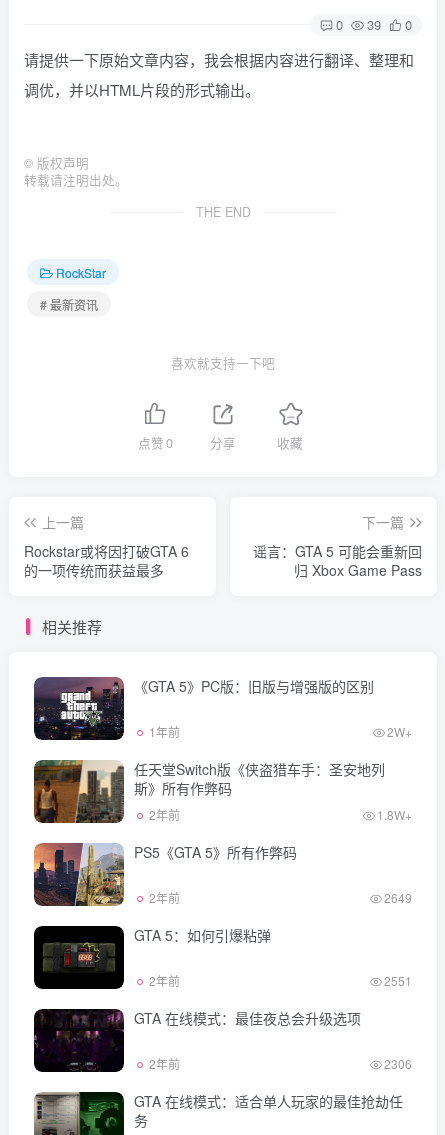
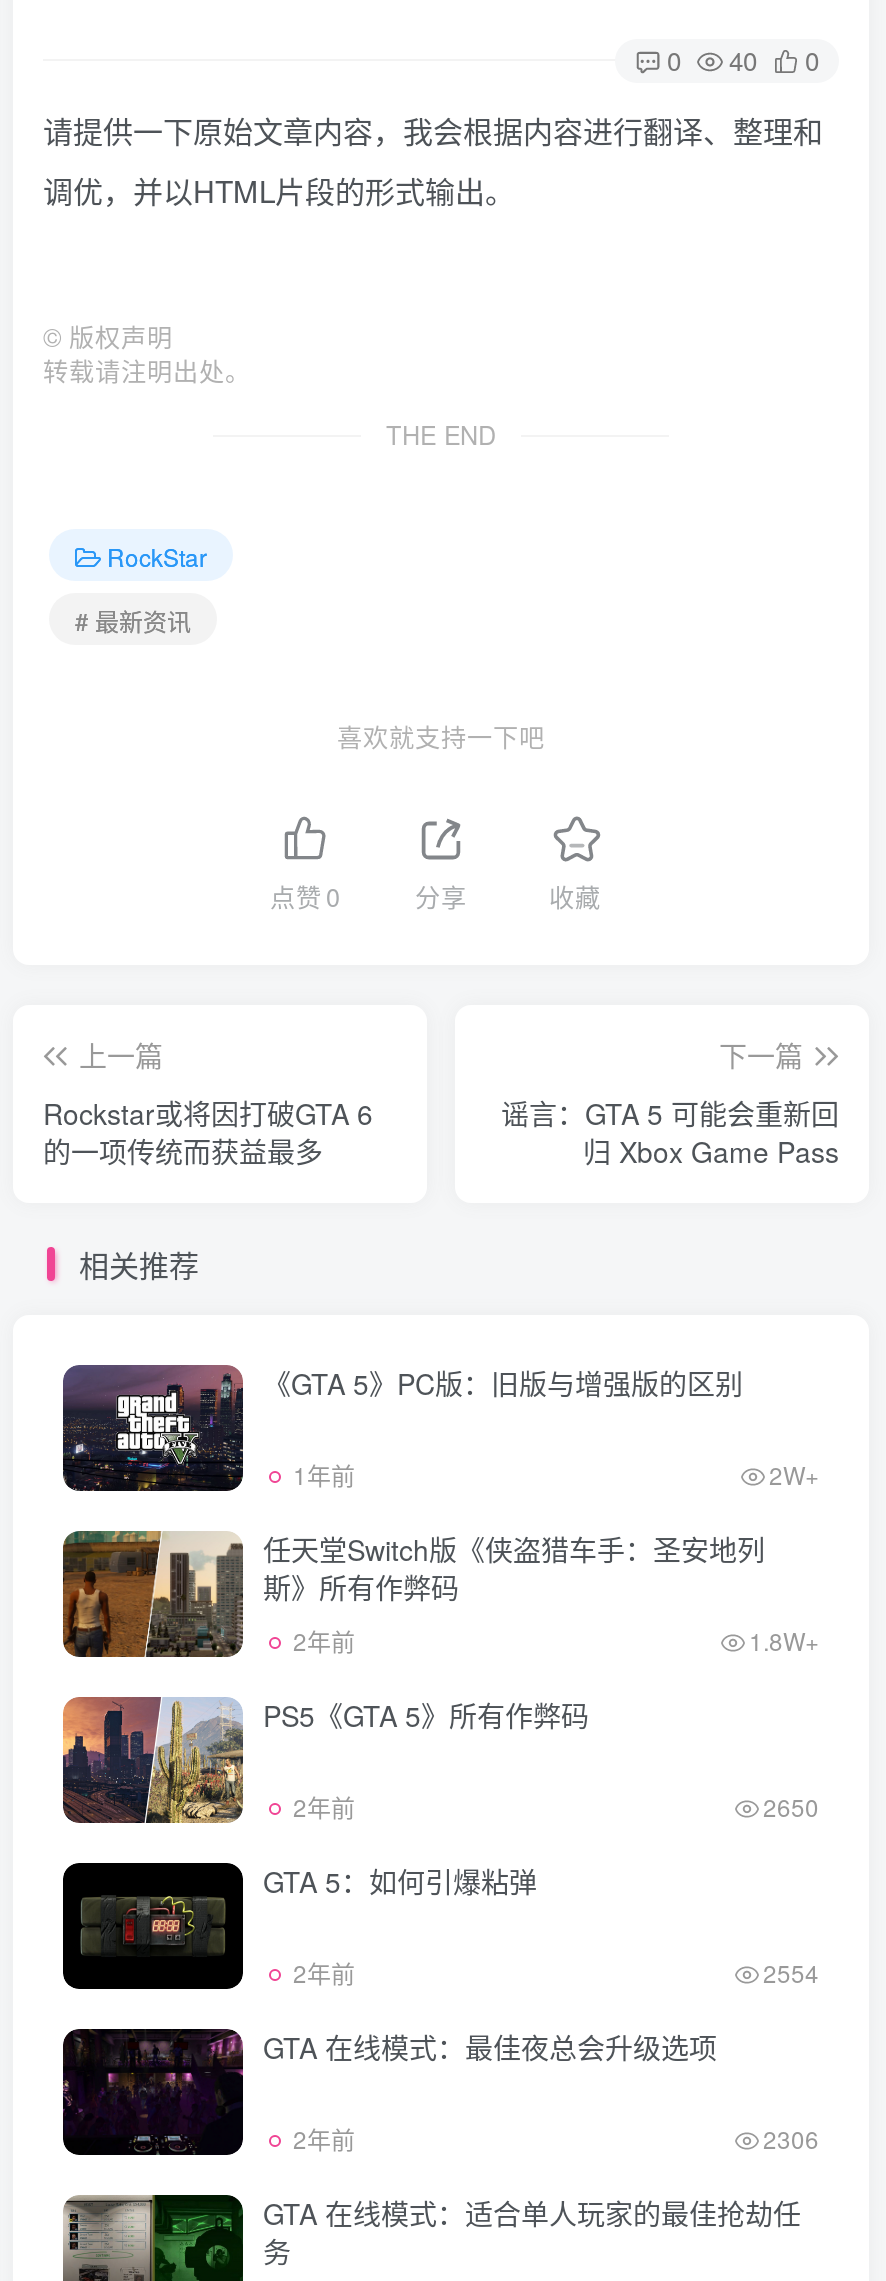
[336,15,412,34] 0 39 0 -> [667,41,819,79] 0 40 0
[384,889,412,906] 2649 -> [763,1789,819,1823] 2650
[384,972,412,989] 2551 -> [763,1955,819,1989] 2554

